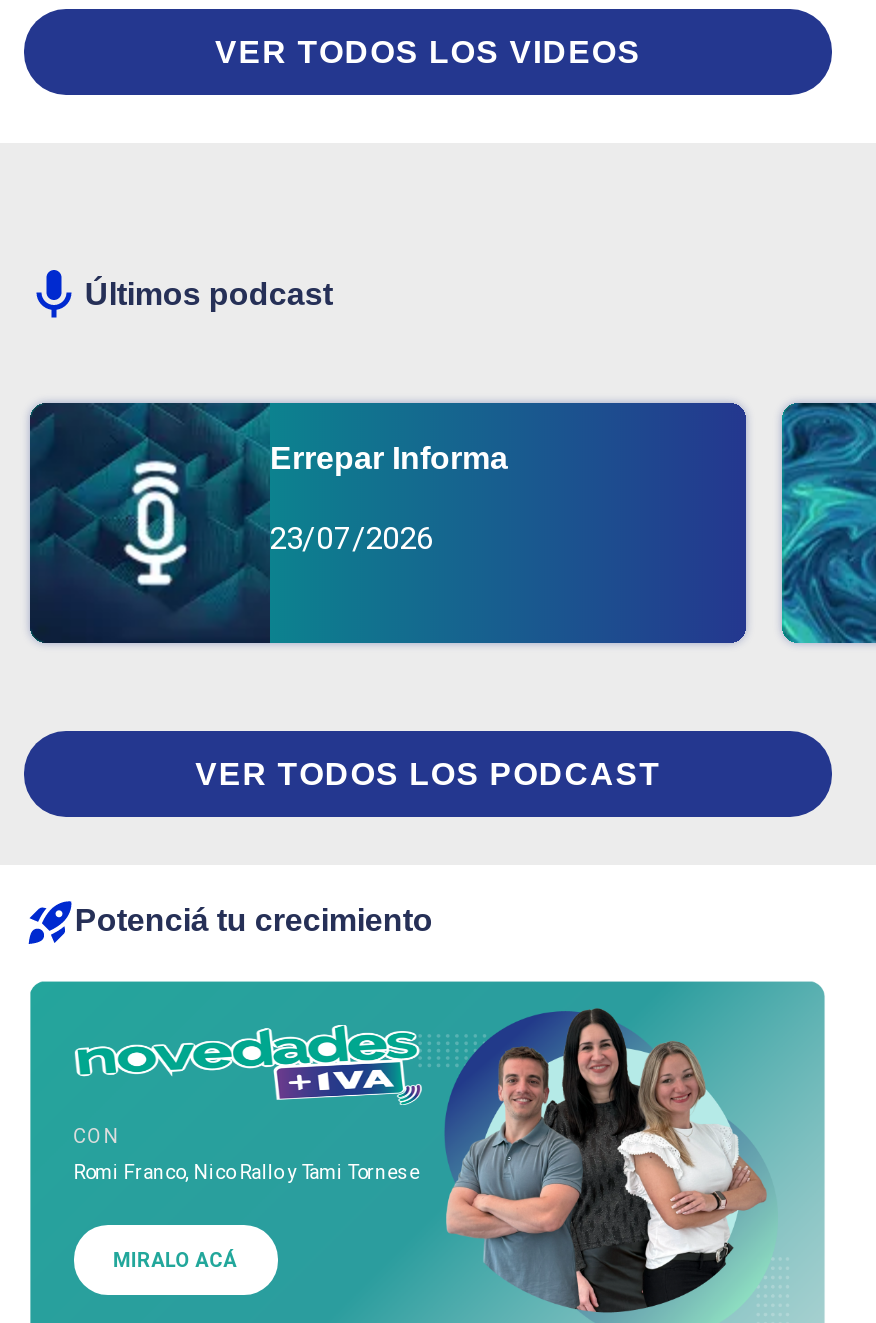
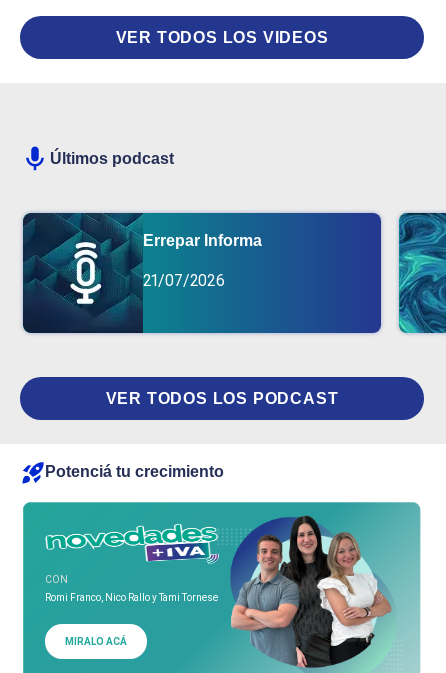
[270,519,436,557] 23/07/2026 -> [143,271,225,290] 21/07/2026

